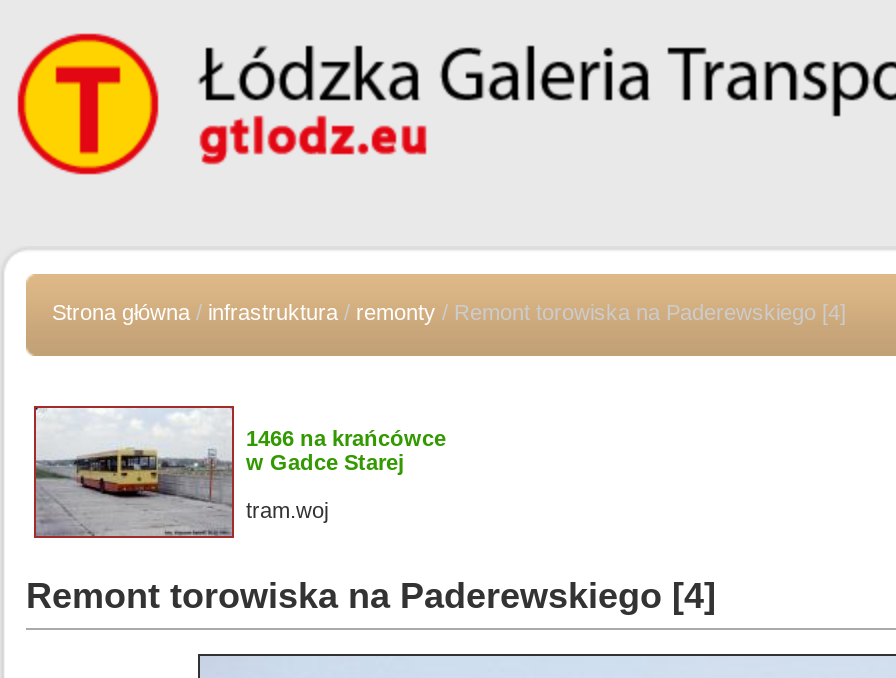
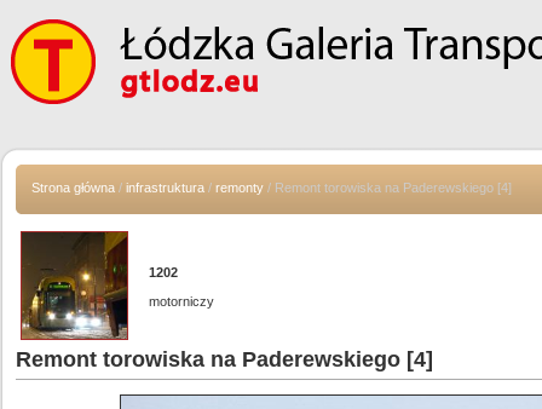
[34,384,446,564] [image] | 1466 na krańcówce | w Gadce Starej -> [19,230,178,341] [image] | 1202
[246,498,328,522] tram.woj -> [149,294,214,309] motorniczy

